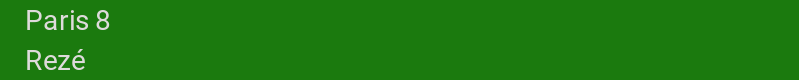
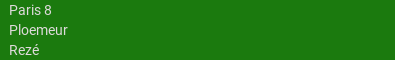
none -> [9,22,68,38] Ploemeur

